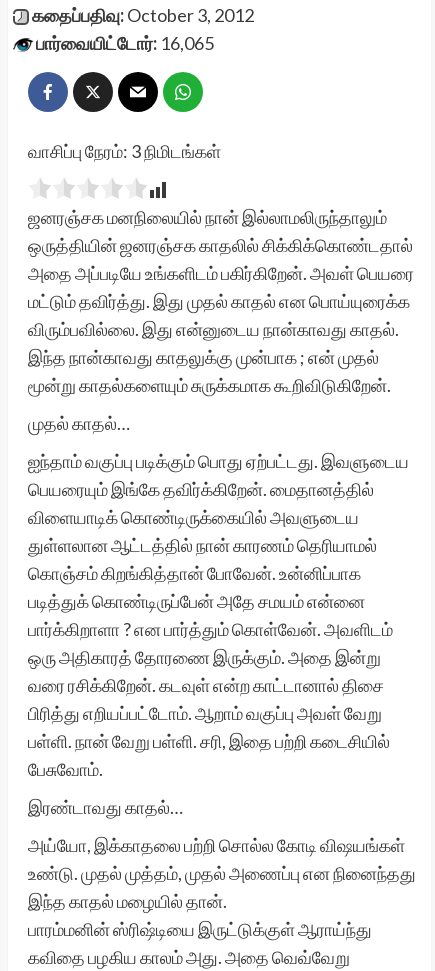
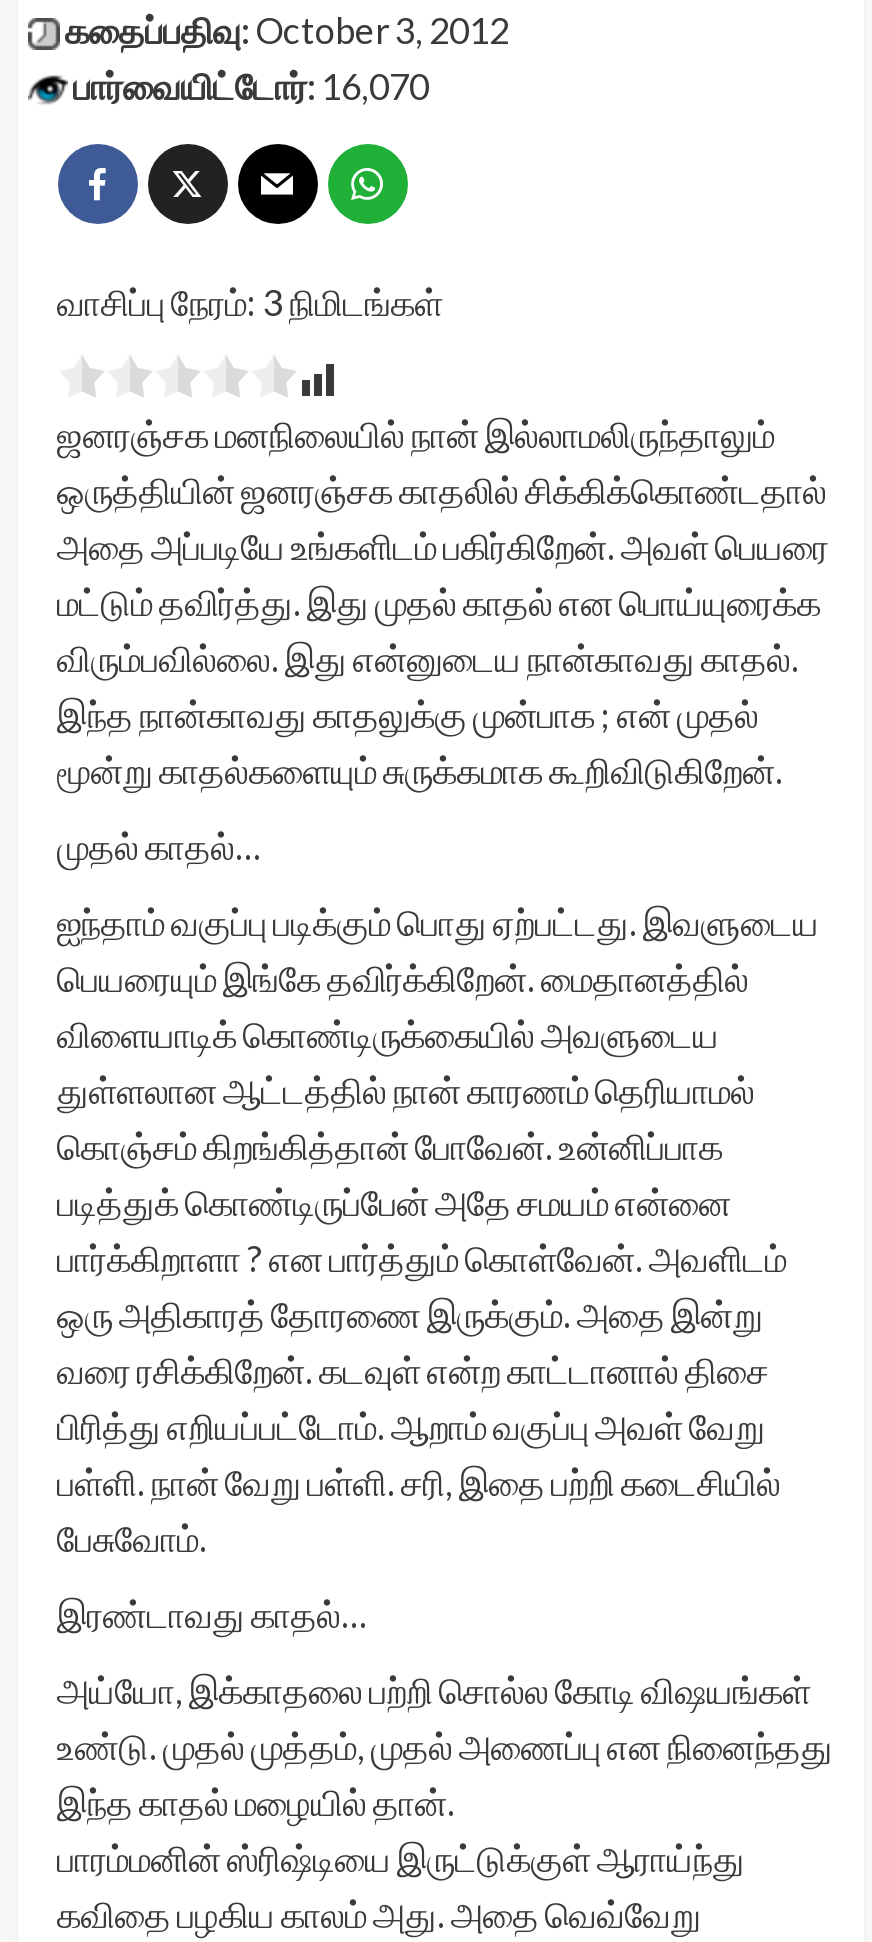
[35,32,216,54] பார்வையிட்டோர்: 16,065 -> [73,64,435,108] பார்வையிட்டோர்: 16,070

